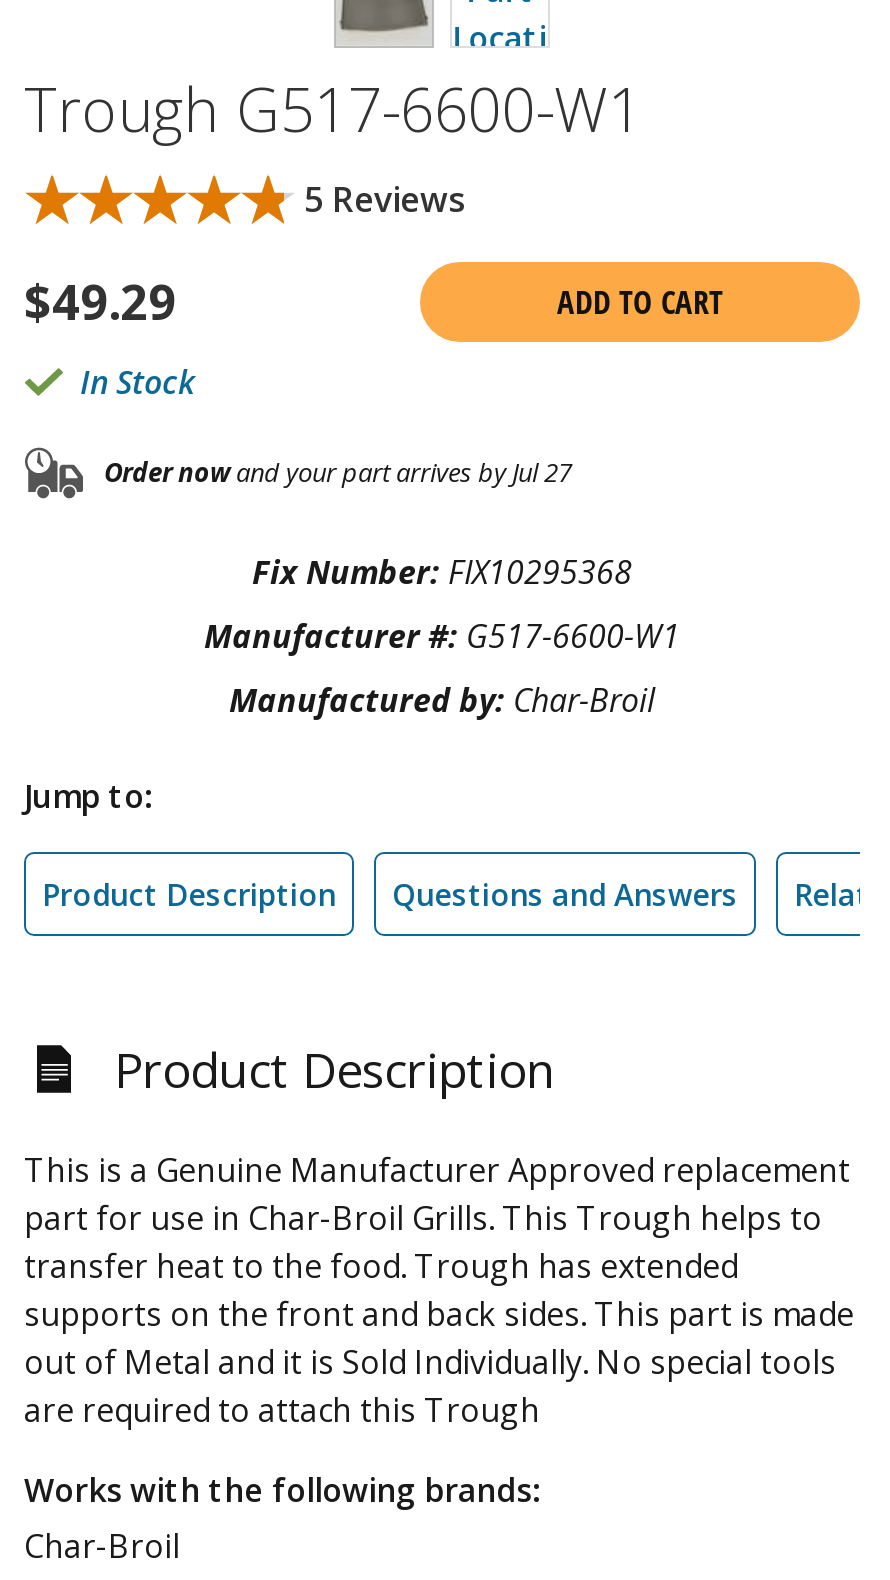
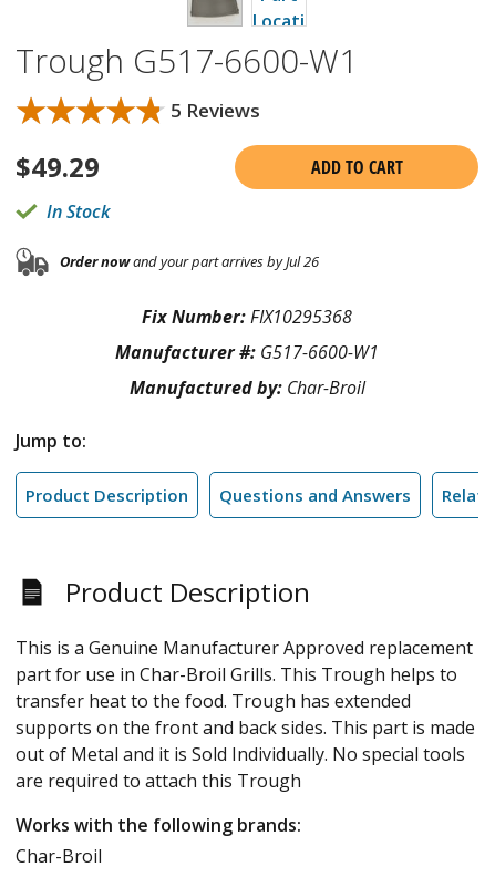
[104,455,572,491] Order nowand your part arrives by Jul 27 -> [60,252,319,272] Order nowand your part arrives by Jul 26

